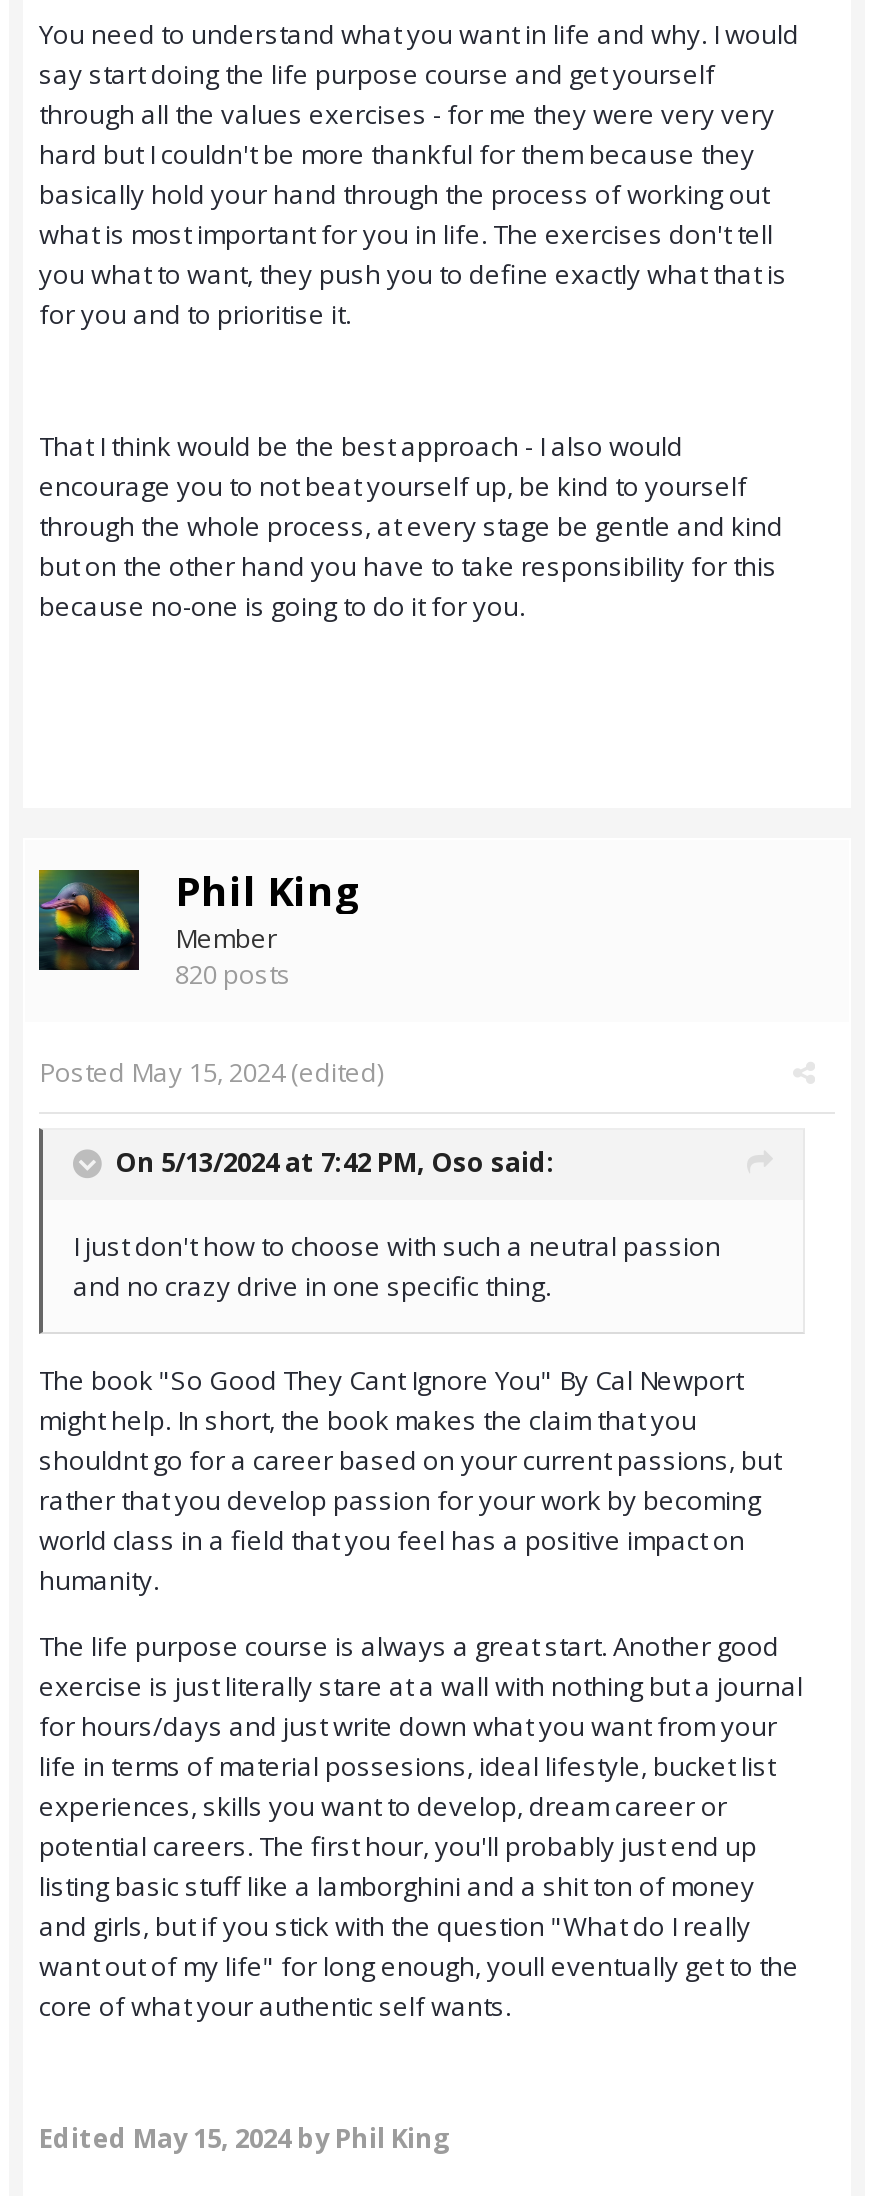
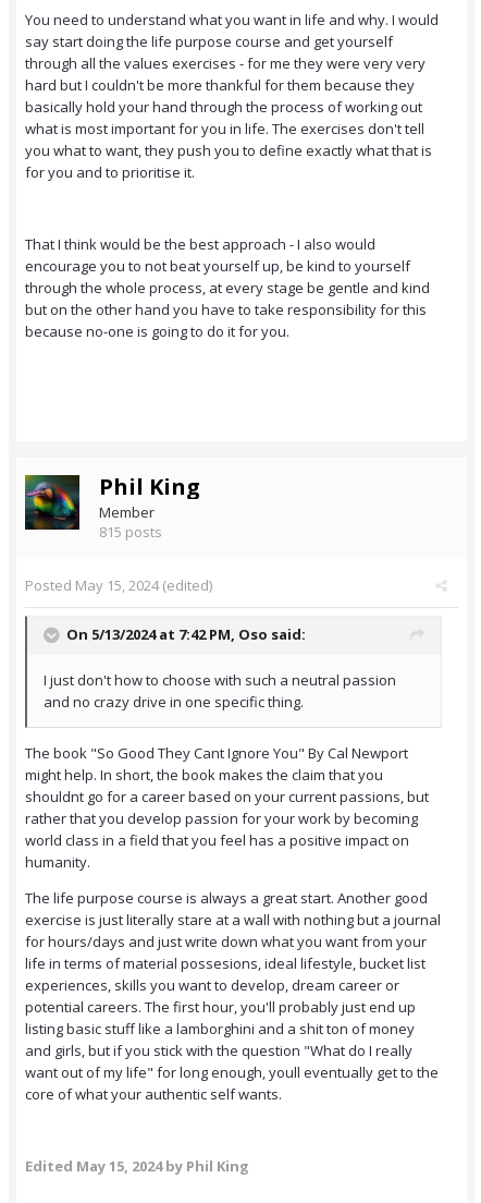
[175,956,291,992] 820 posts -> [99,522,162,542] 815 posts

